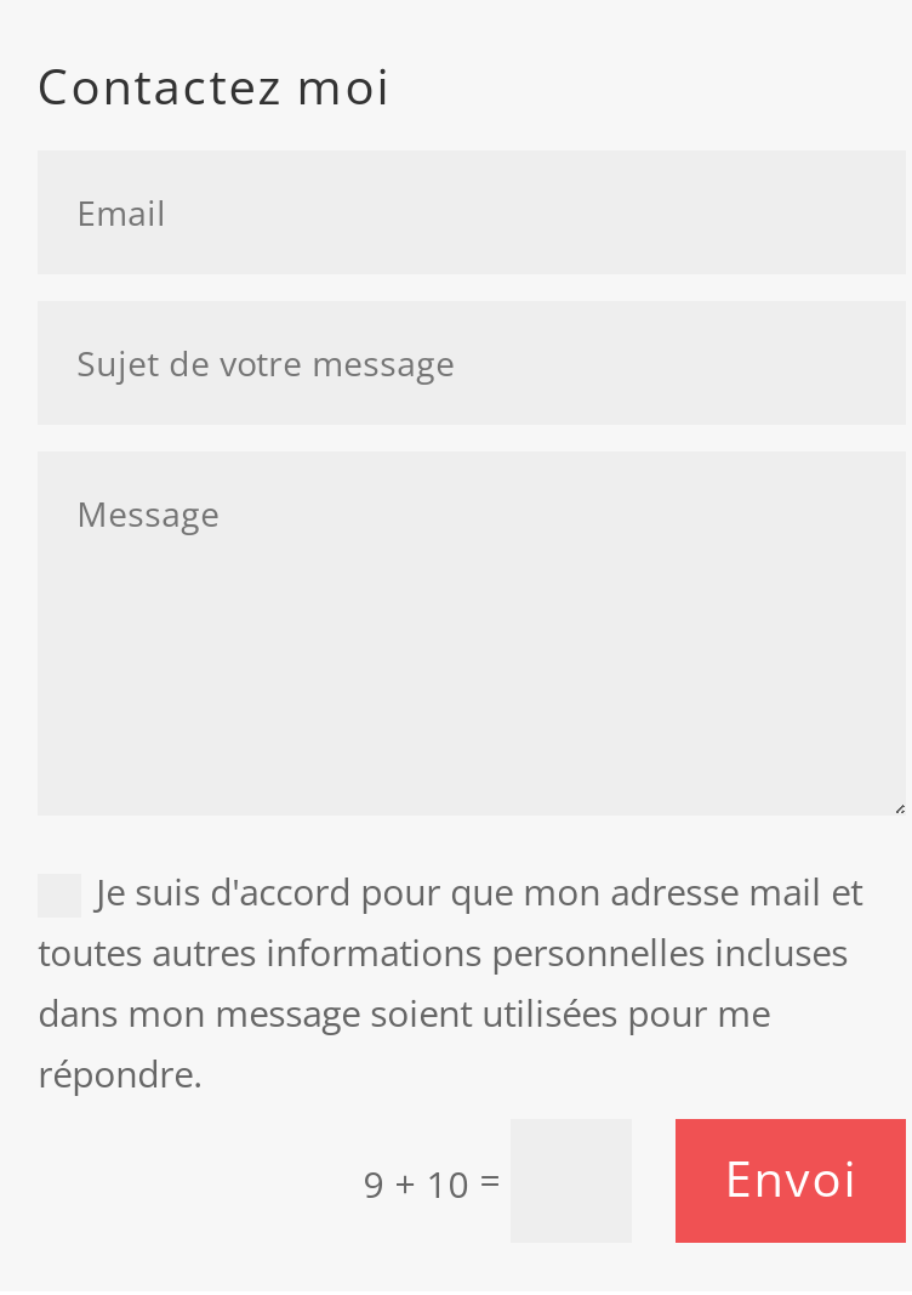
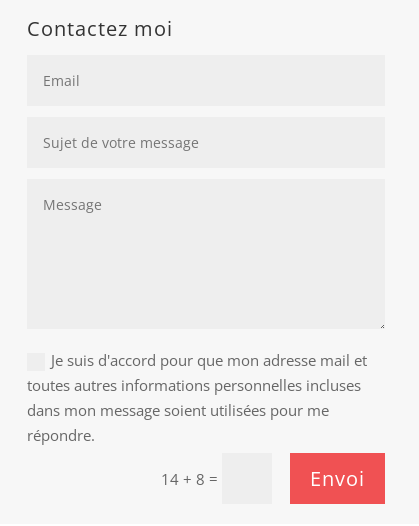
[363,1154,511,1206] 9 + 10 = -> [161,468,222,490] 14 + 8 =

